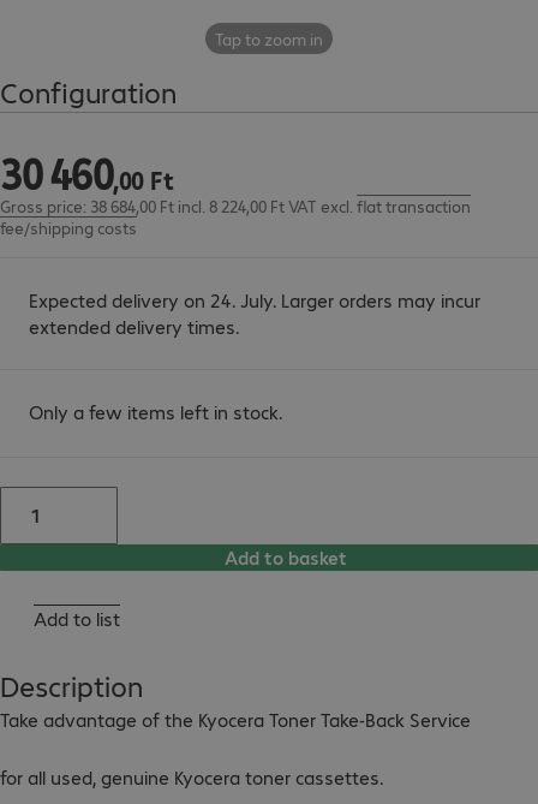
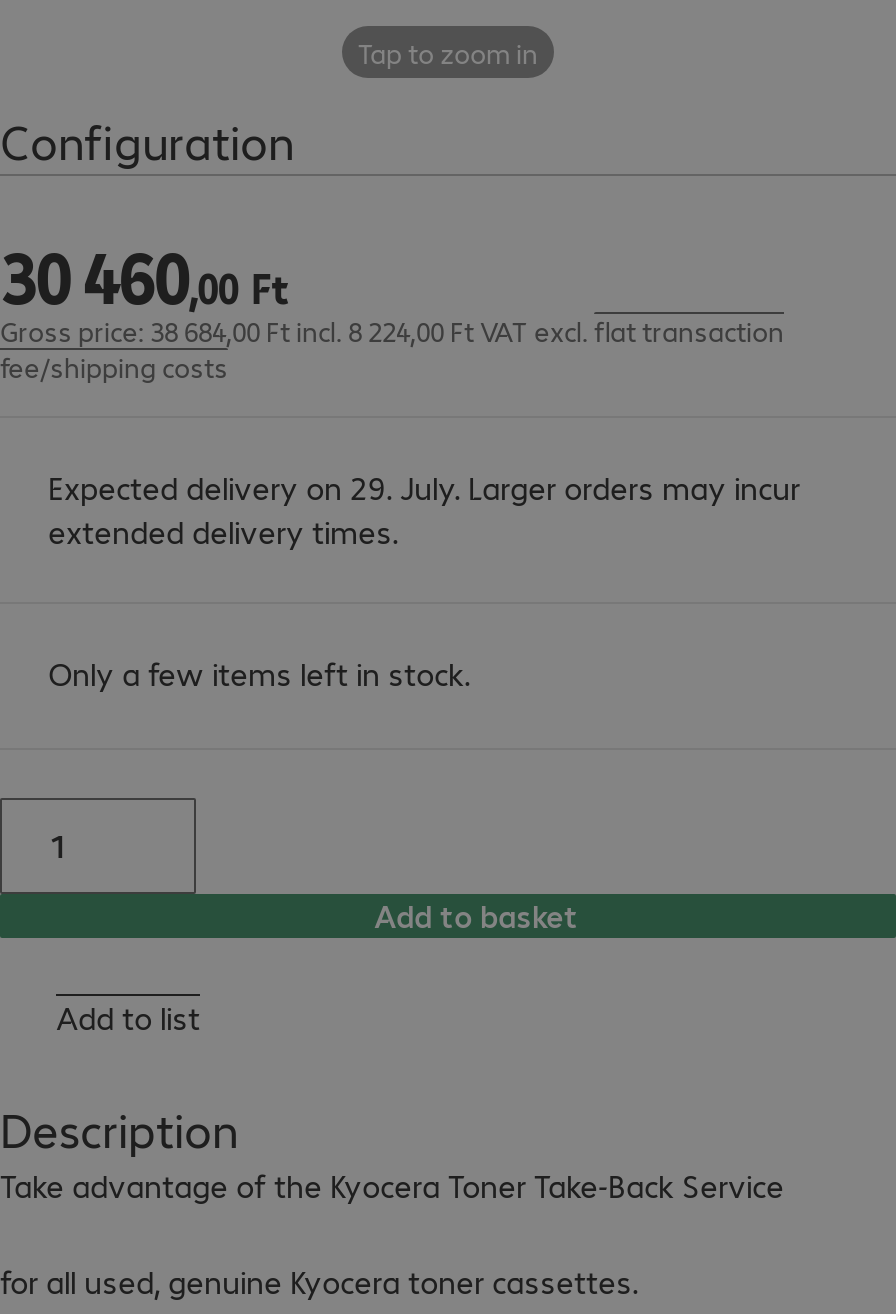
[29,287,480,312] Expected delivery on 24. July. Larger orders may incur -> [48,466,800,508] Expected delivery on 29. July. Larger orders may incur

